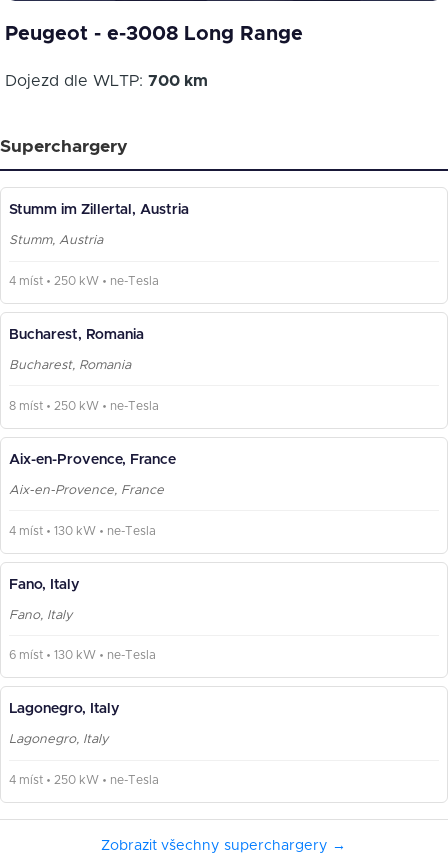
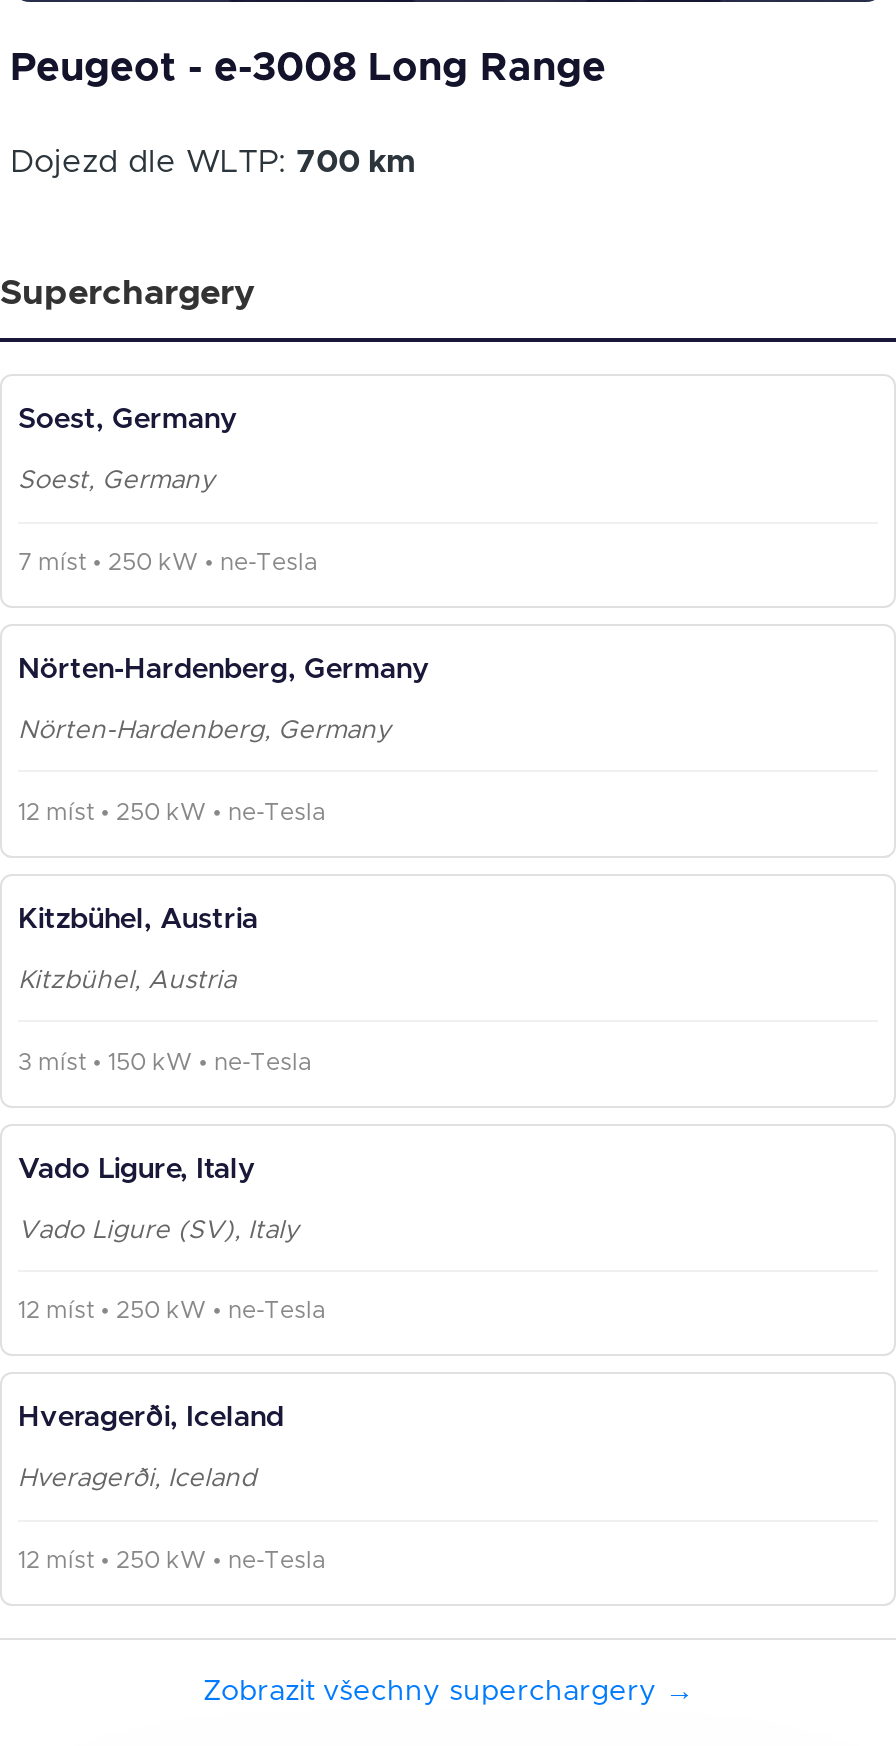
[9,203,189,217] Stumm im Zillertal, Austria -> [18,406,236,434] Soest, Germany
[9,234,103,247] Stumm, Austria -> [18,468,216,494] Soest, Germany
[9,275,159,287] 4 míst • 250 kW • ne-Tesla -> [18,550,318,574] 7 míst • 250 kW • ne-Tesla
[9,328,144,342] Bucharest, Romania -> [18,656,428,684] Nörten-Hardenberg, Germany
[9,359,131,372] Bucharest, Romania -> [18,718,392,744] Nörten-Hardenberg, Germany
[9,400,159,412] 8 míst • 250 kW • ne-Tesla -> [18,800,326,824] 12 míst • 250 kW • ne-Tesla
[9,453,176,467] Aix-en-Provence, France -> [18,906,258,934] Kitzbühel, Austria
[9,484,164,497] Aix-en-Provence, France -> [18,968,236,994] Kitzbühel, Austria
[9,524,156,536] 4 míst • 130 kW • ne-Tesla -> [18,1049,312,1073] 3 míst • 150 kW • ne-Tesla
[9,577,79,591] Fano, Italy -> [18,1155,254,1183] Vado Ligure, Italy
[9,608,73,621] Fano, Italy -> [18,1217,300,1243] Vado Ligure (SV), Italy
[9,649,156,661] 6 míst • 130 kW • ne-Tesla -> [18,1299,326,1323] 12 míst • 250 kW • ne-Tesla
[9,702,119,716] Lagonegro, Italy -> [18,1405,284,1433] Hveragerði, Iceland
[9,733,109,746] Lagonegro, Italy -> [18,1467,256,1493] Hveragerði, Iceland
[9,774,159,786] 4 míst • 250 kW • ne-Tesla -> [18,1548,326,1572] 12 míst • 250 kW • ne-Tesla

